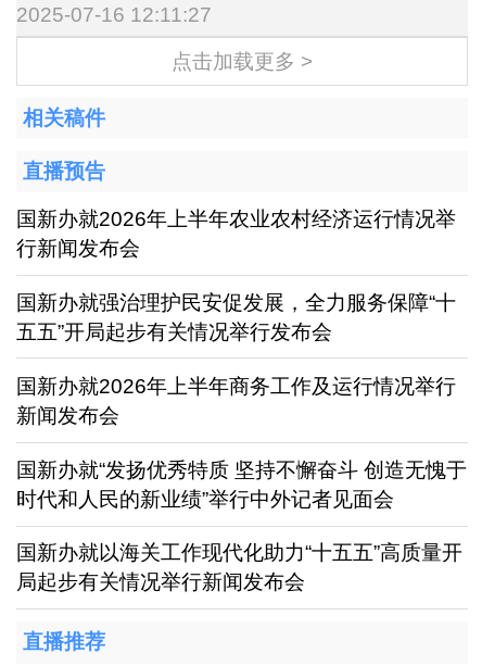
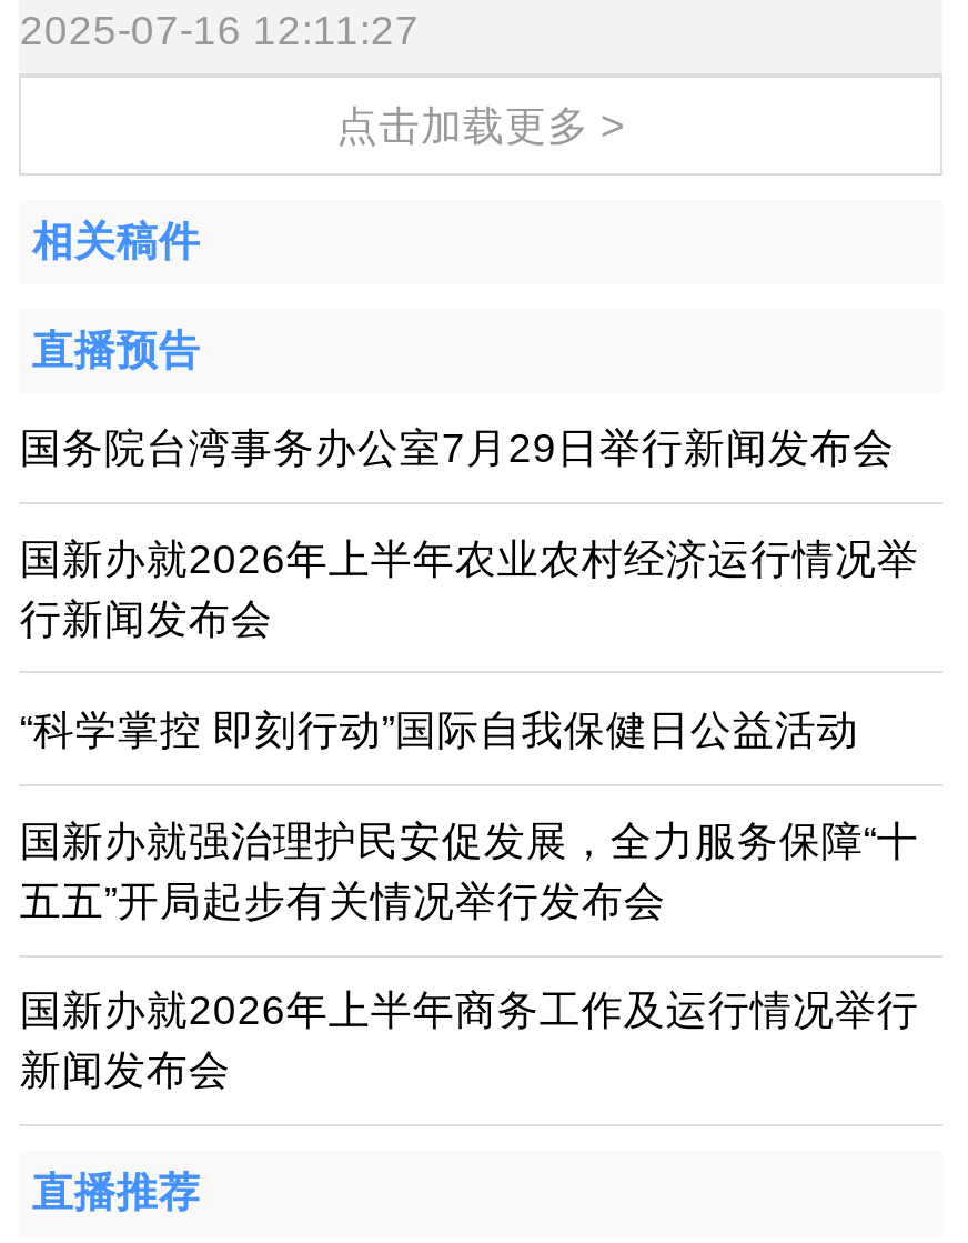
none -> [20,425,895,471] 国务院台湾事务办公室7月29日举行新闻发布会
moved [17,208,456,260] -> [20,535,919,642]: 国新办就2026年上半年农业农村经济运行情况举 | 行新闻发布会
none -> [20,706,859,753] “科学掌控 即刻行动”国际自我保健日公益活动
moved [17,291,456,427] -> [20,817,919,1094]: 国新办就强治理护民安促发展，全力服务保障“十 | 五五”开局起步有关情况举行发布会 | 国新办就2026年上半年商务工作及运行情况举行 | 新闻发布会
[17,458,467,594] 国新办就“发扬优秀特质 坚持不懈奋斗 创造无愧于 | 时代和人民的新业绩”举行中外记者见面会 | 国新办就以海关工作现代化助力“十五五”高质量开 | 局起步有关情况举行新闻发布会 -> none

